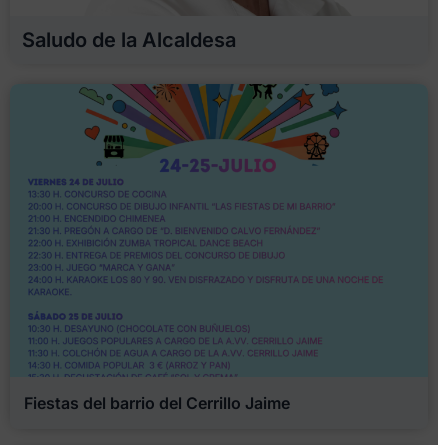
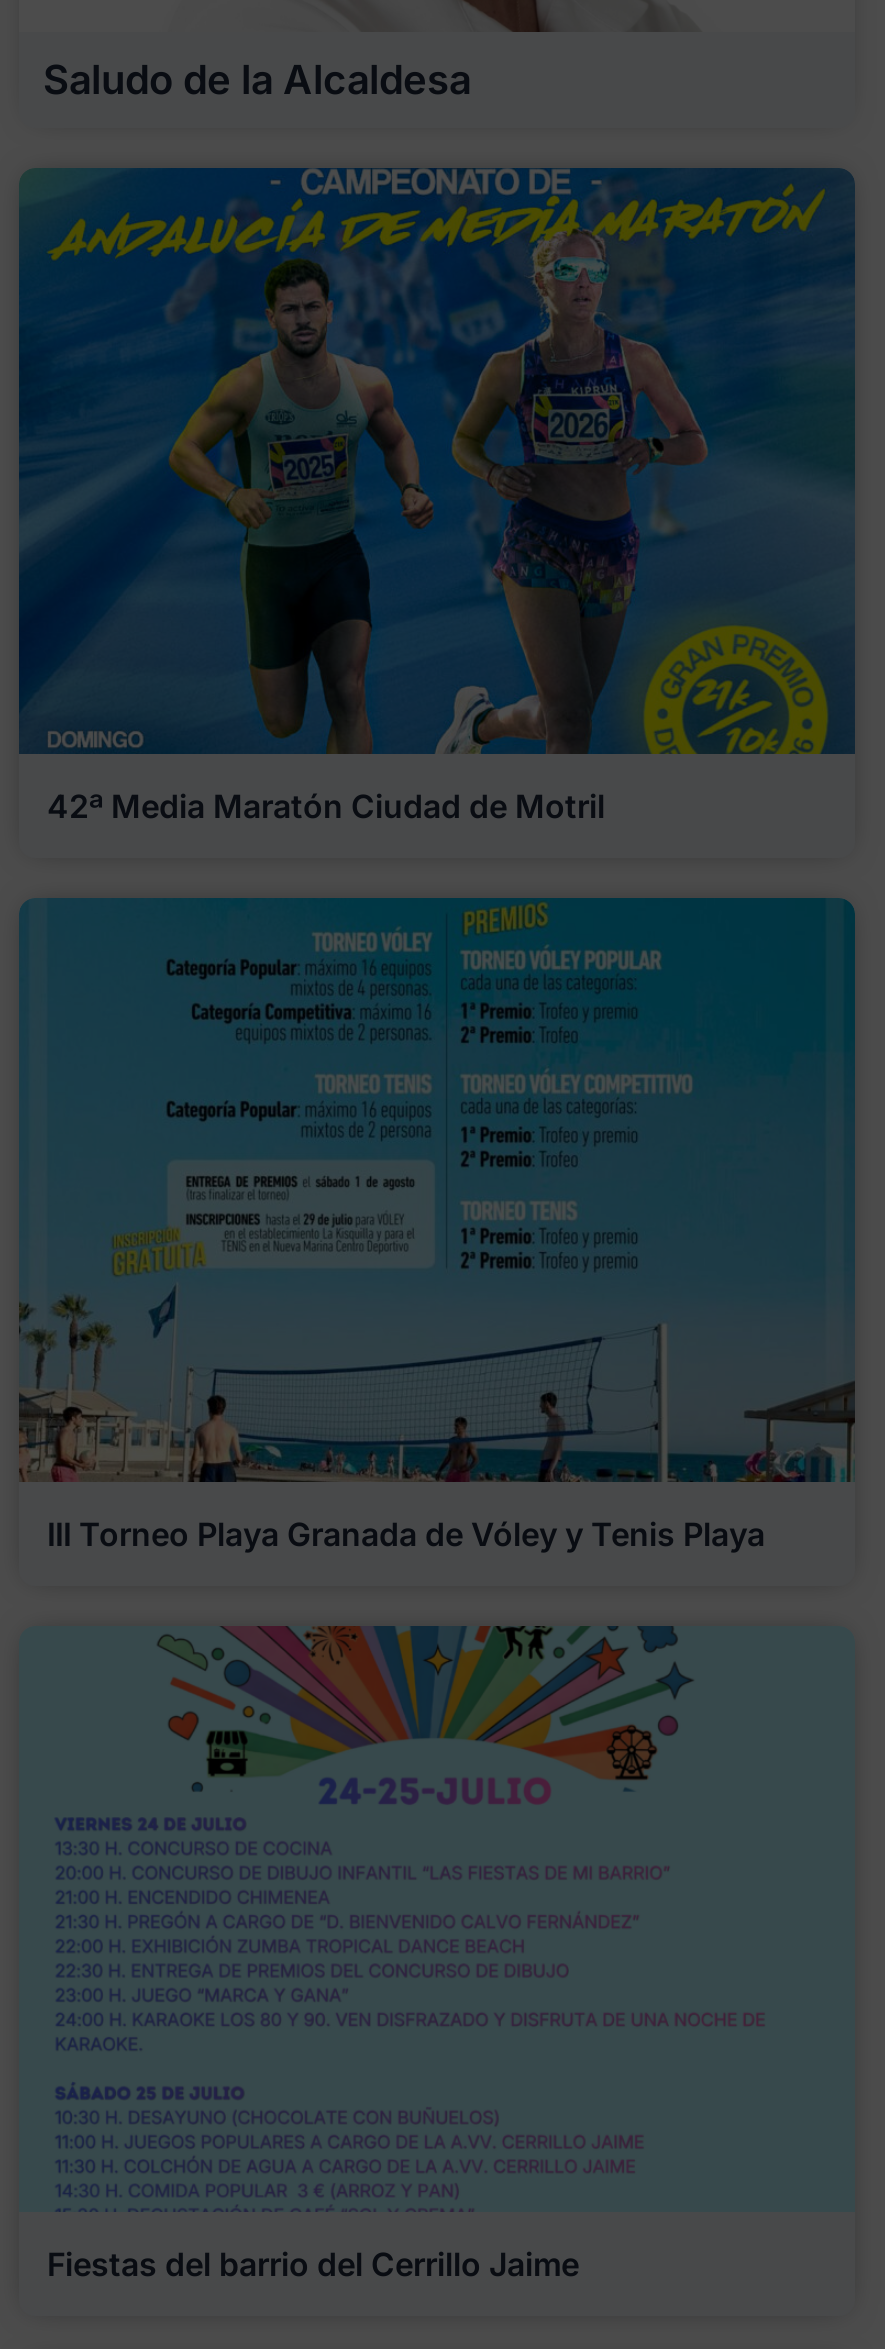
none -> [17,166,857,825] [image] | 42ª Media Maratón Ciudad de Motril
none -> [17,896,857,1555] [image] | III Torneo Playa Granada de Vóley y Tenis Playa

